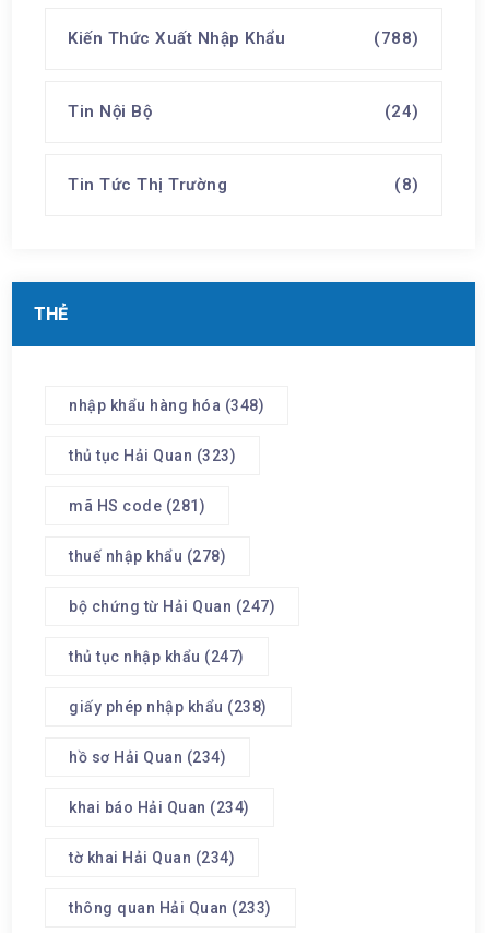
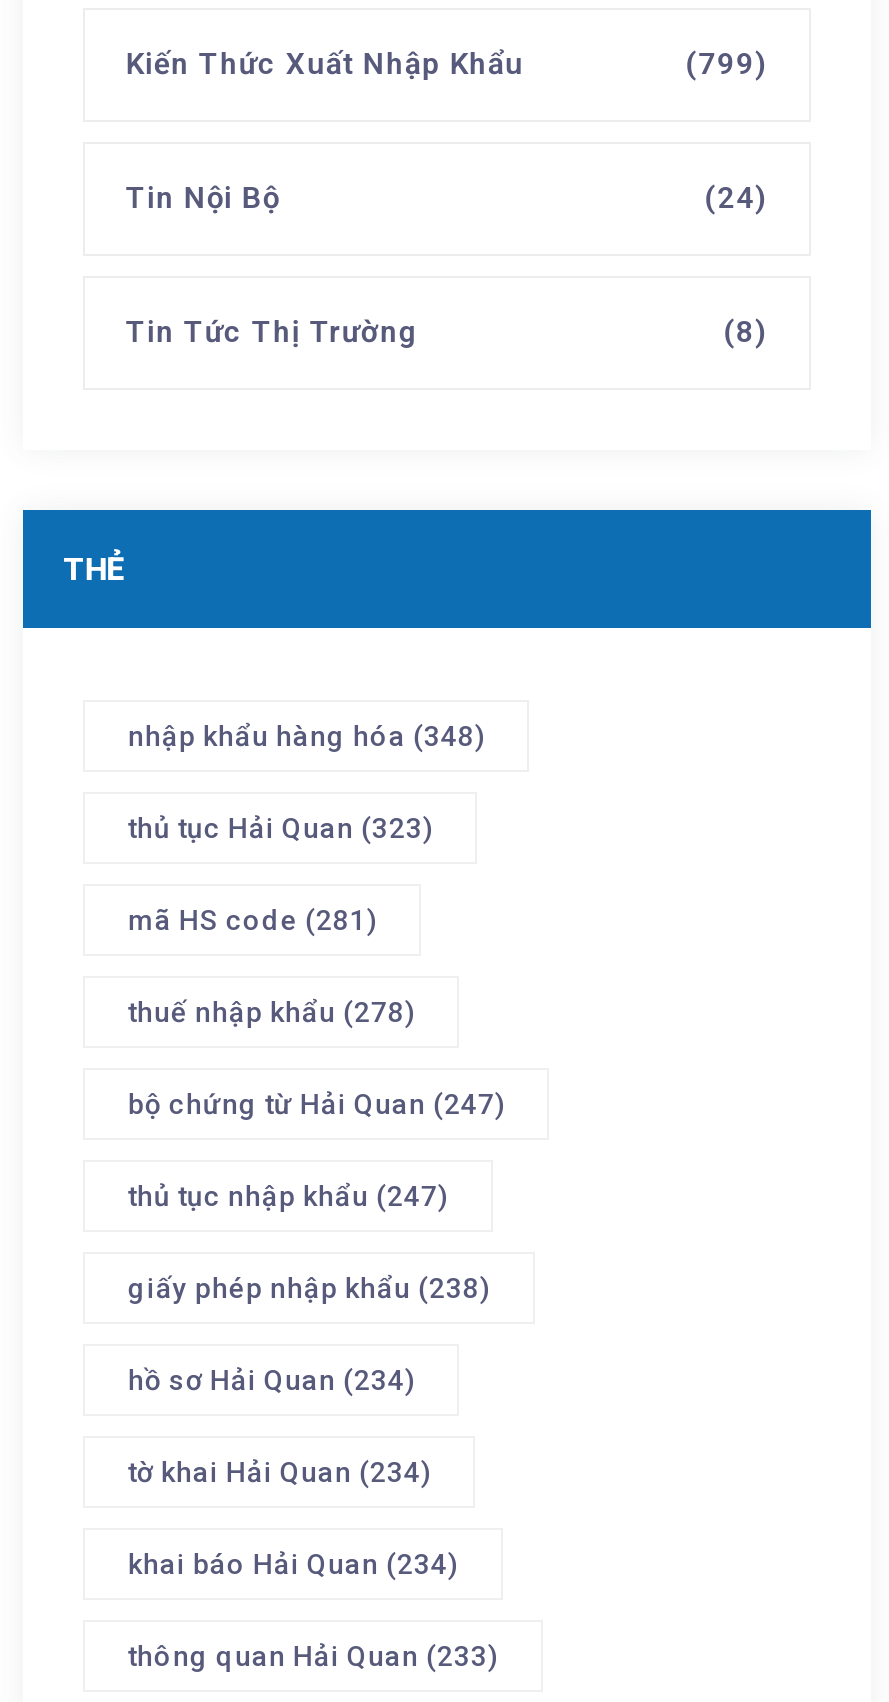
[374,28,419,48] (788) -> [685,47,768,83] (799)
moved [69,798,250,816] -> [128,1548,459,1580]: khai báo Hải Quan (234)
moved [69,848,235,866] -> [128,1456,432,1488]: tờ khai Hải Quan (234)

